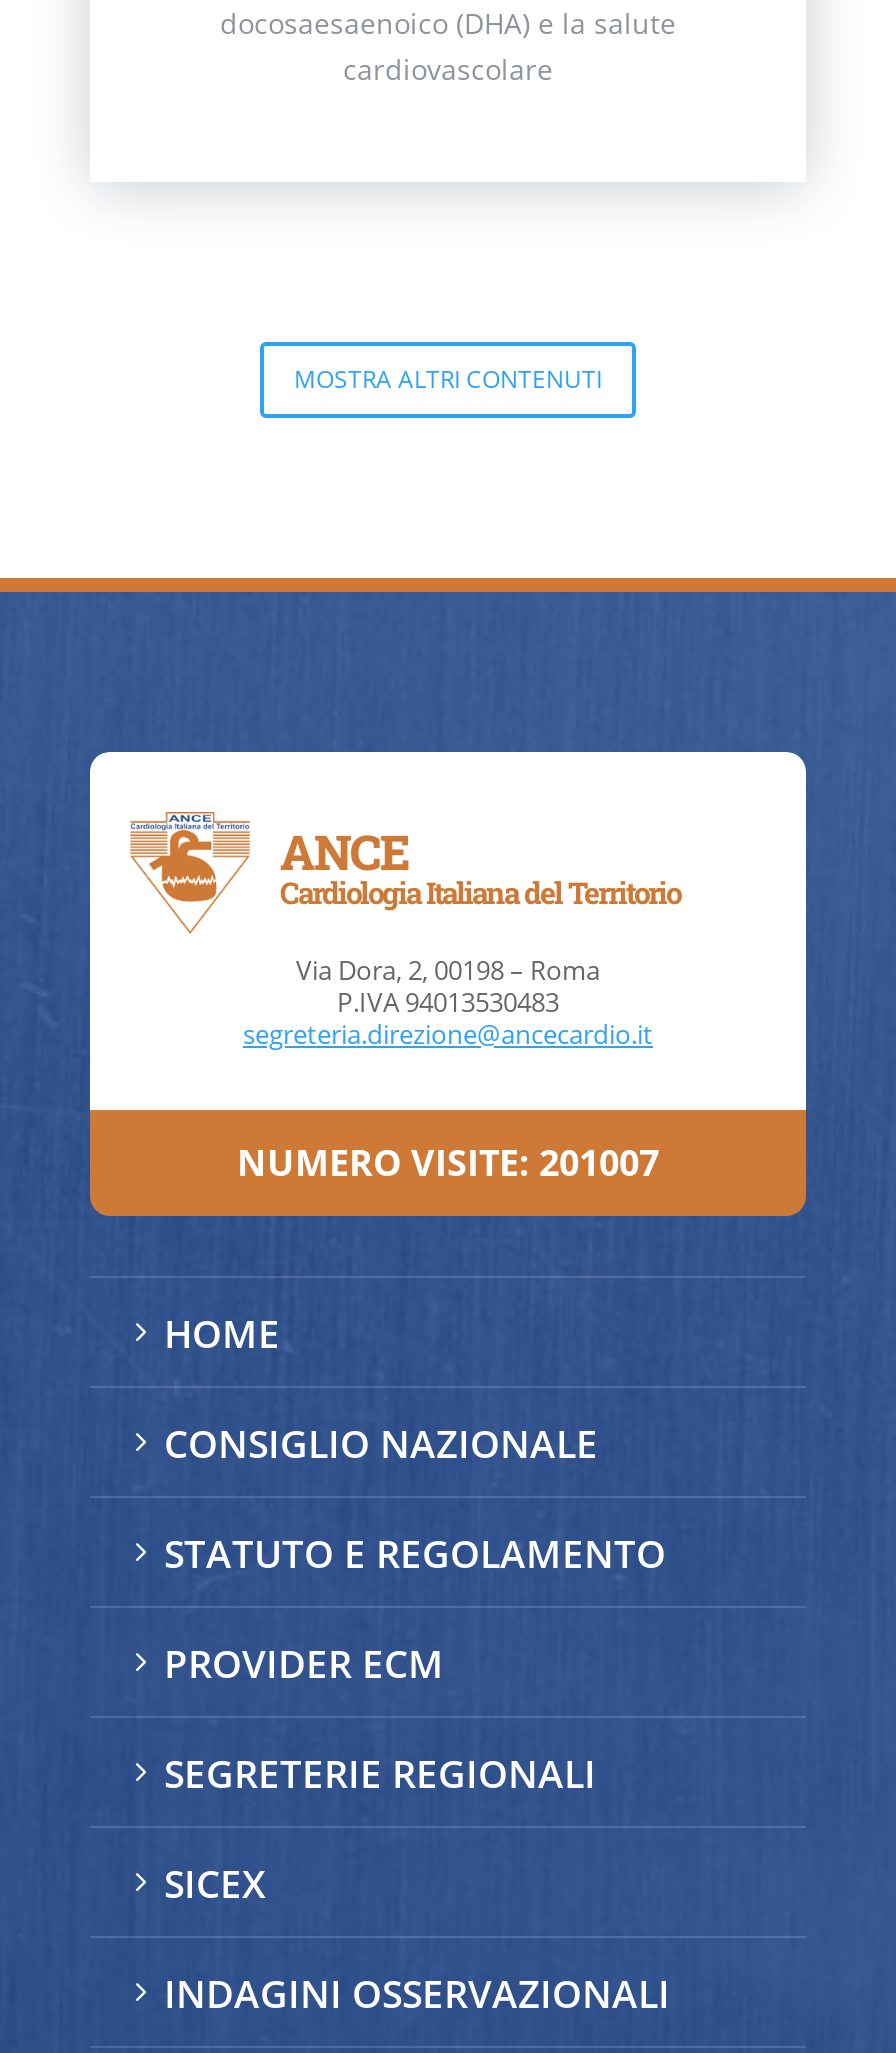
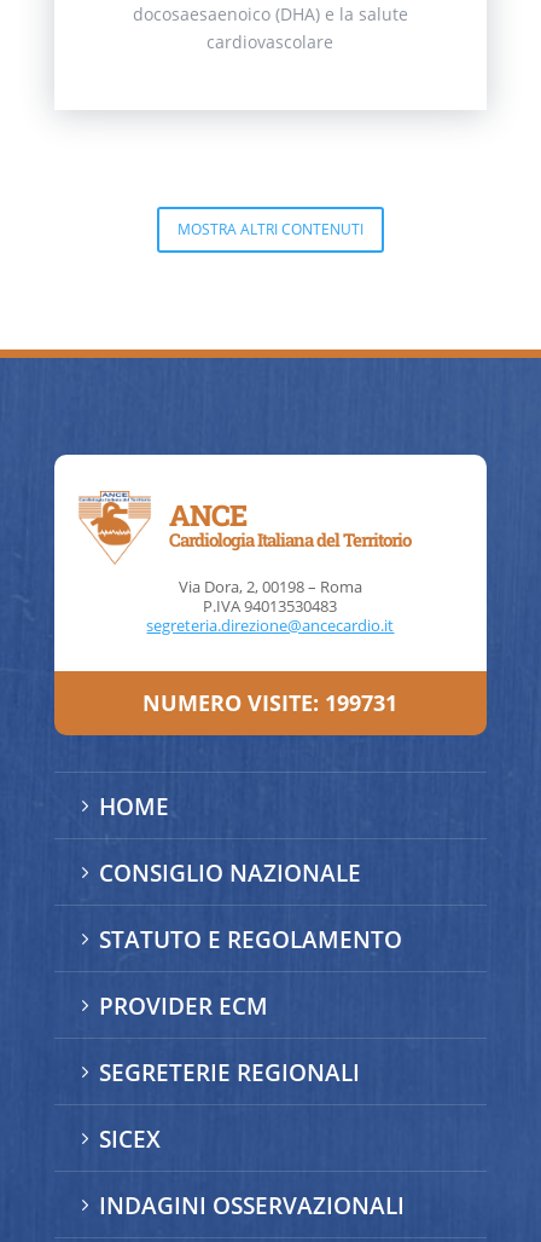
[237,1138,659,1186] NUMERO VISITE: 201007 -> [143,688,398,717] NUMERO VISITE: 199731

